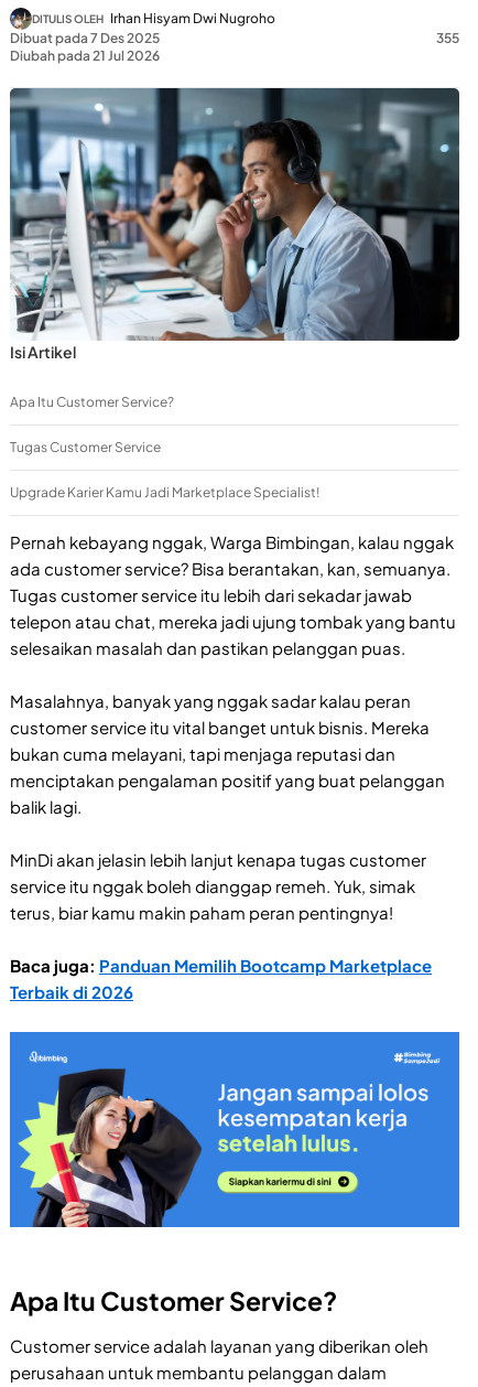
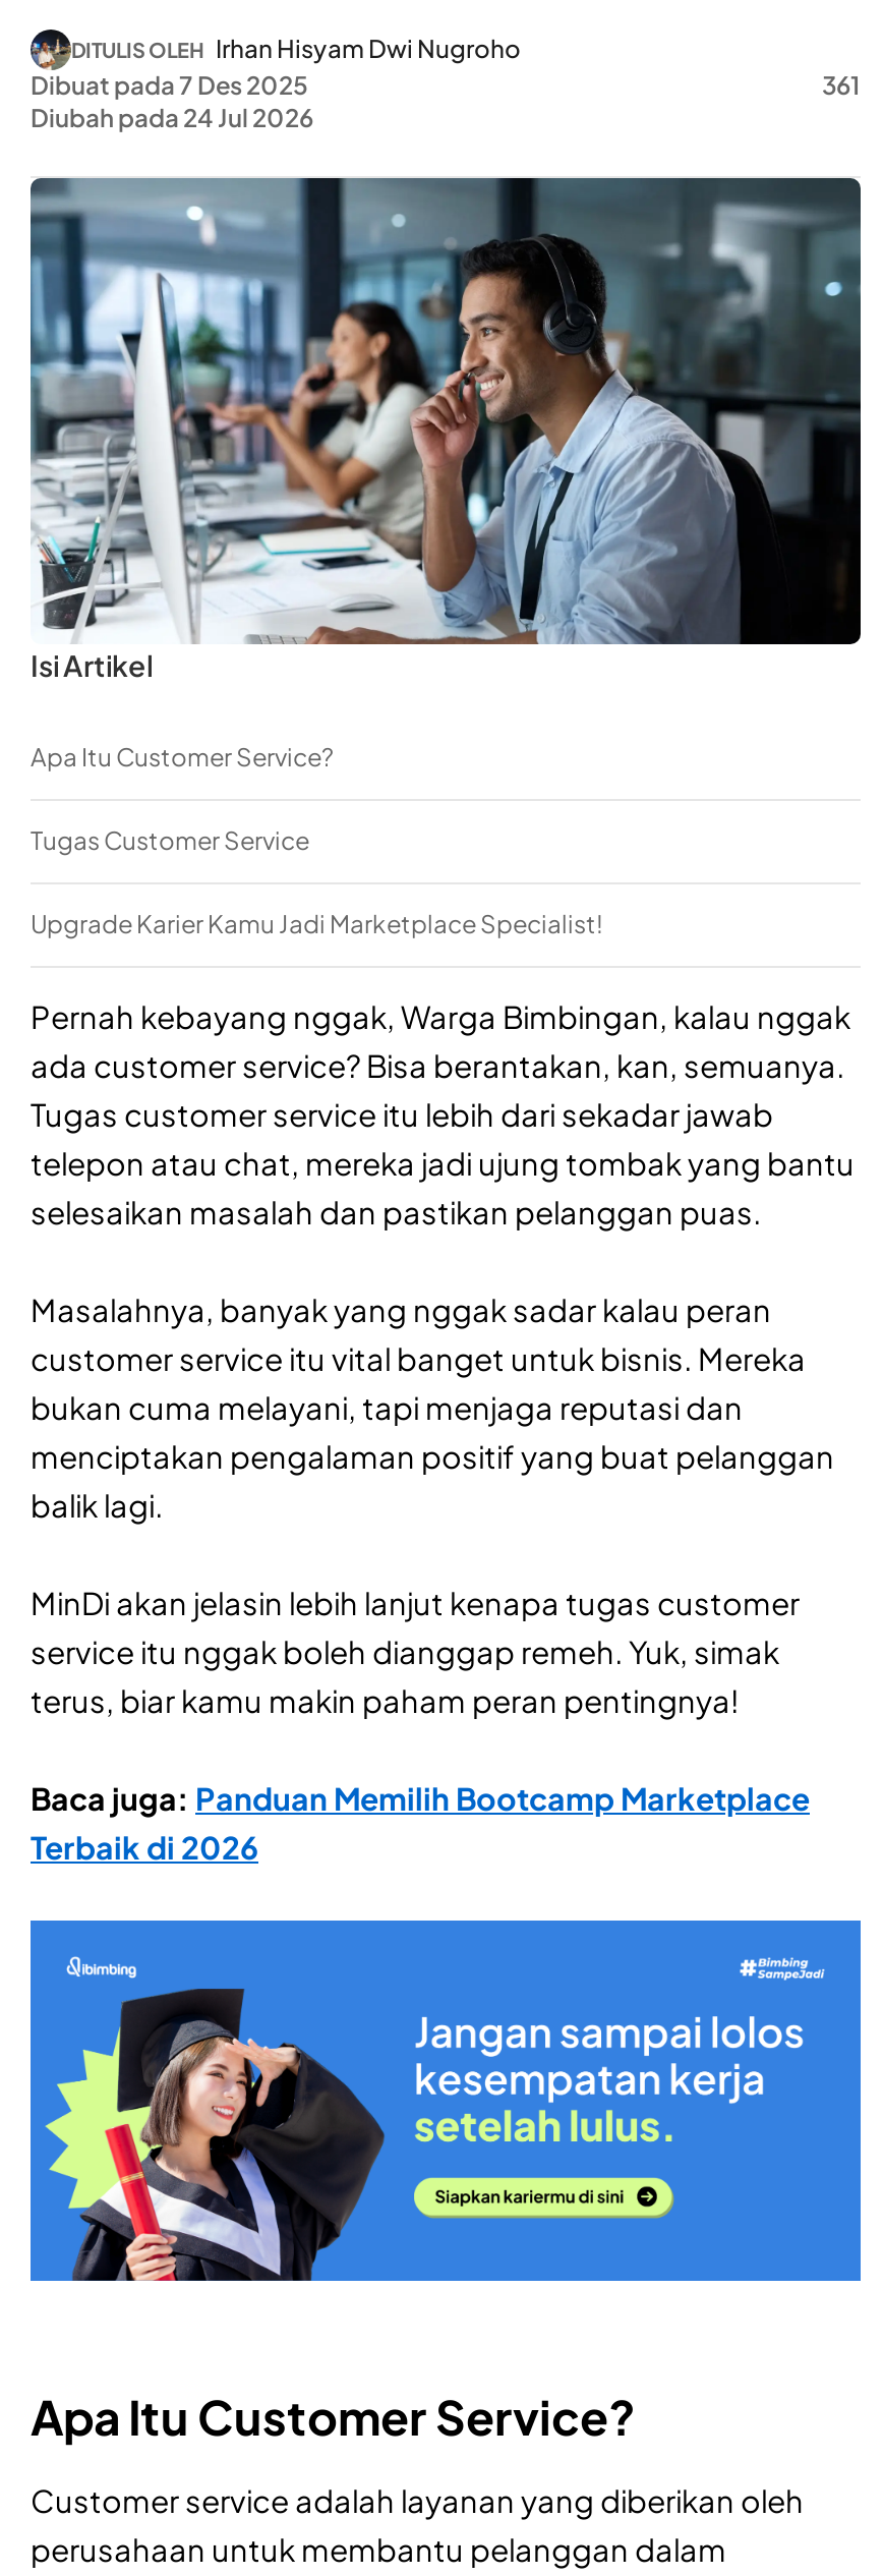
[436,30,459,46] 355 -> [822,70,861,101] 361
[10,47,160,64] Diubah pada 21 Jul 2026 -> [31,103,313,133] Diubah pada 24 Jul 2026

